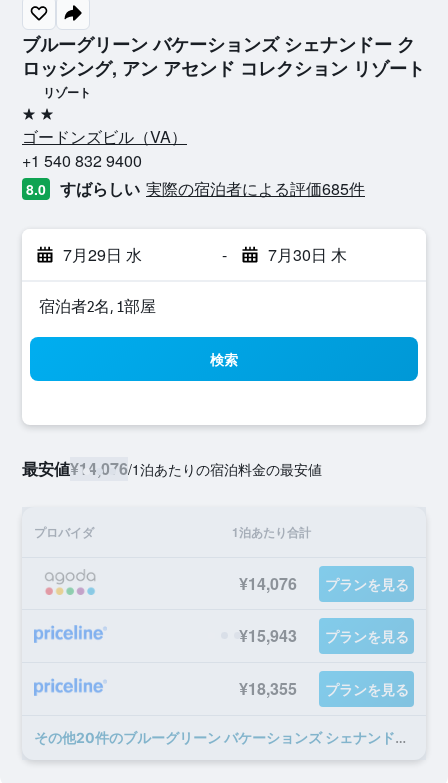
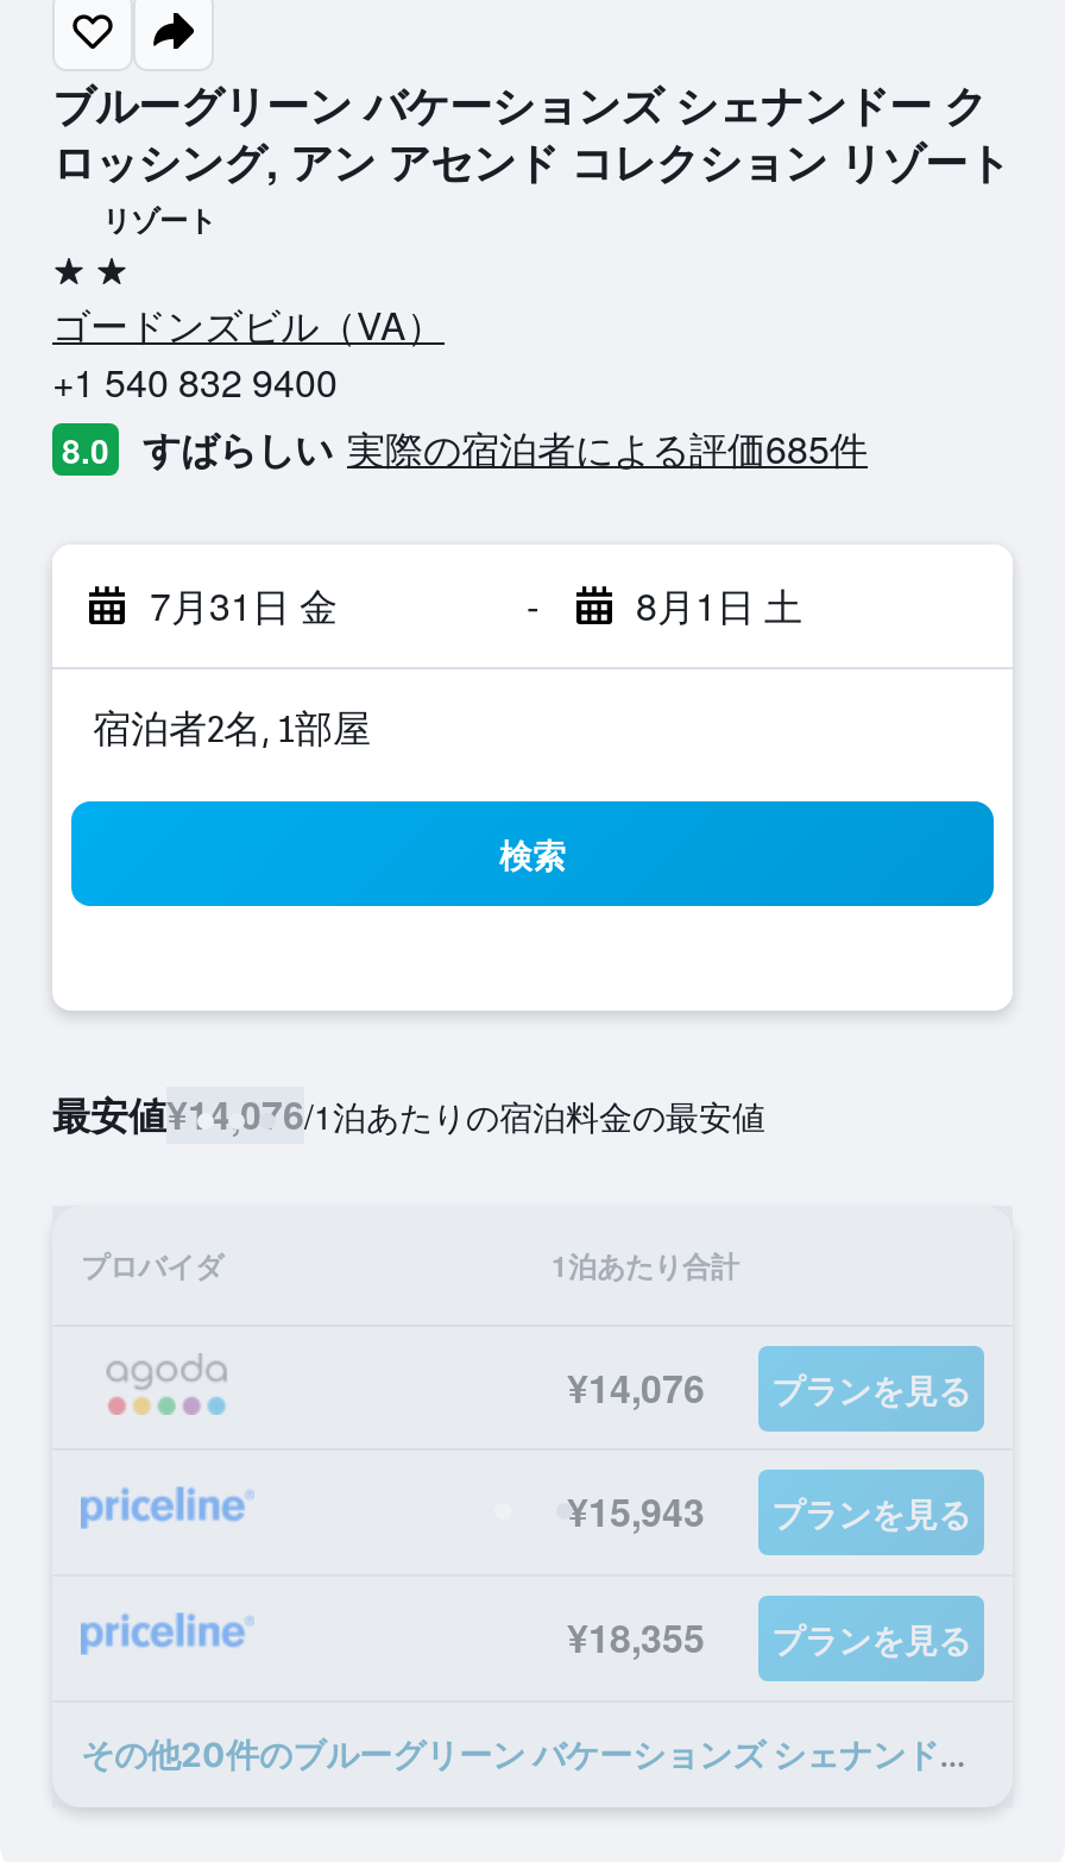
[63,243,142,266] 7月29日 水 -> [150,578,338,633] 7月31日 金
[267,243,346,266] 7月30日 木 -> [636,578,802,633] 8月1日 土

